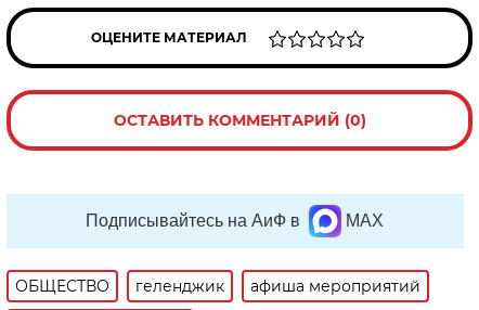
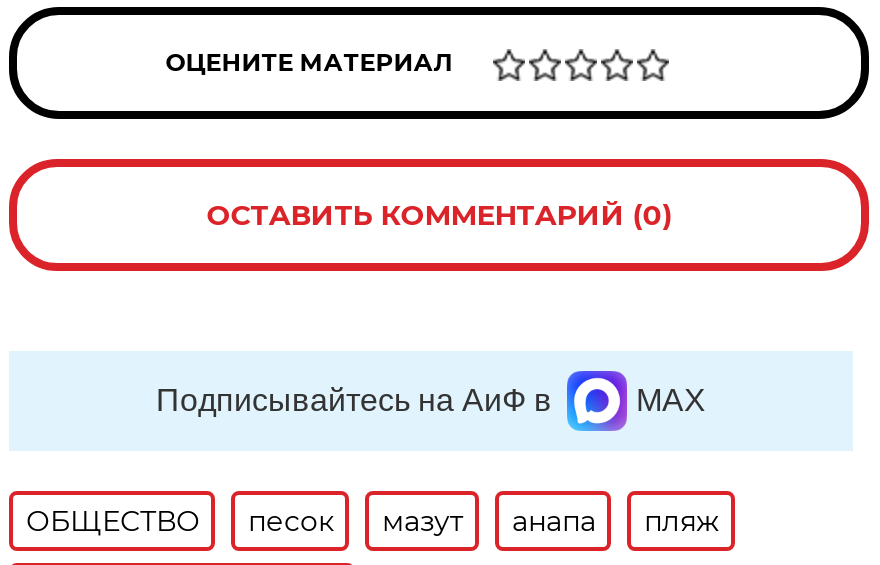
[136,276,421,296] геленджик | афиша мероприятий -> [248,503,720,539] песок | мазут | анапа | пляж

